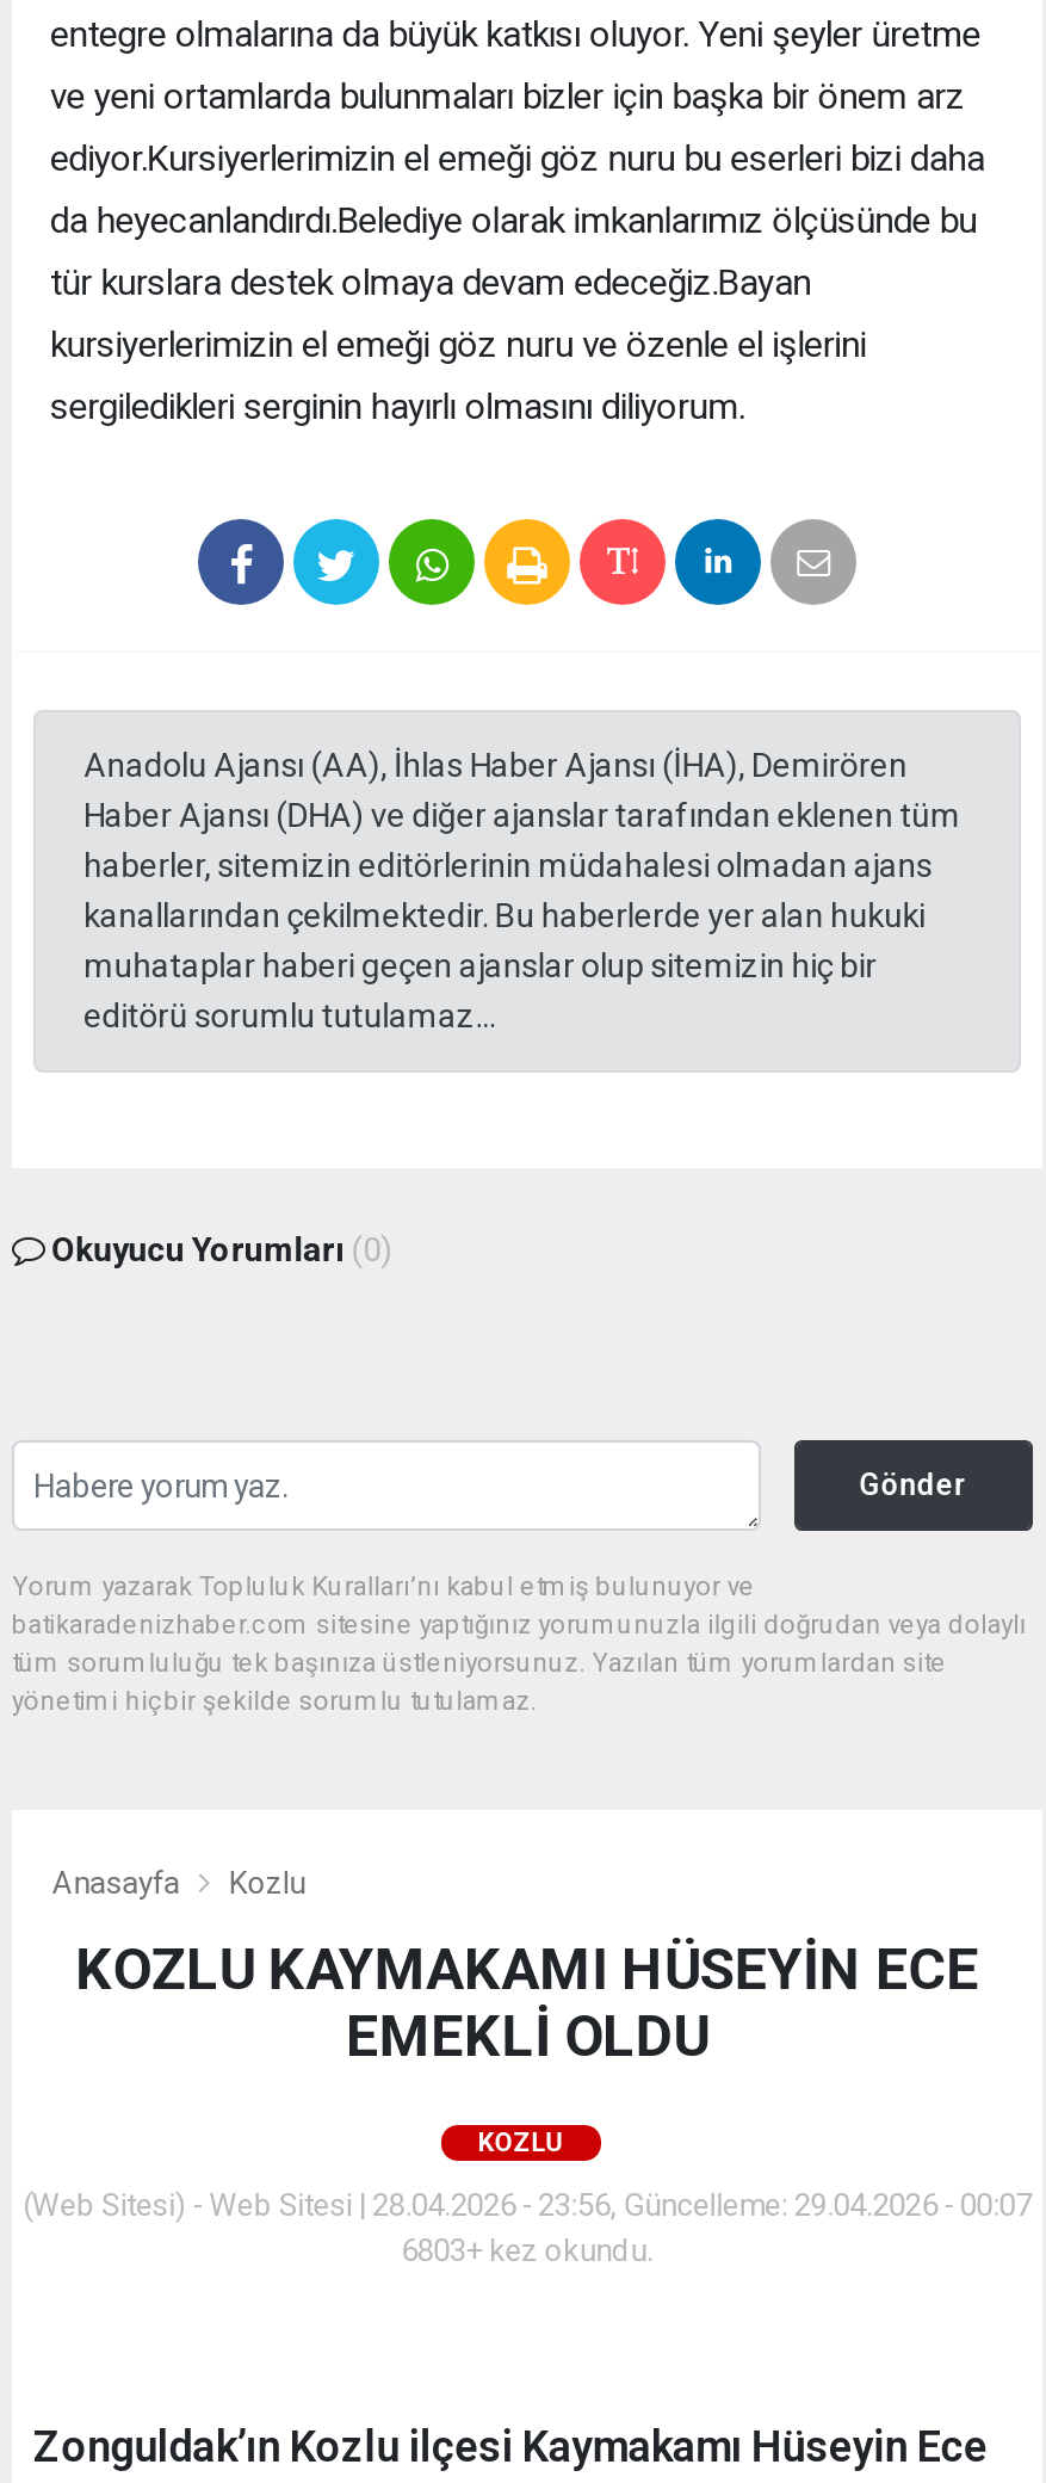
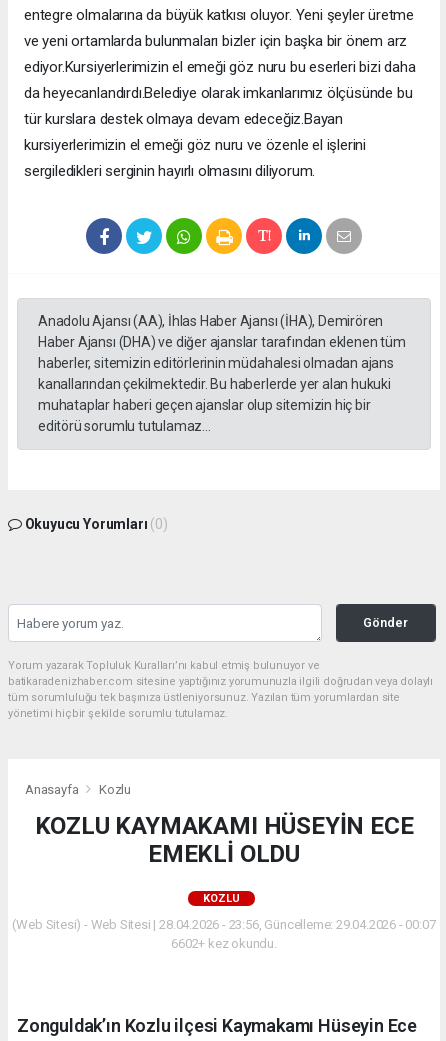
[401,2233,653,2269] 6803+ kez okundu. -> [171,936,277,951] 6602+ kez okundu.

